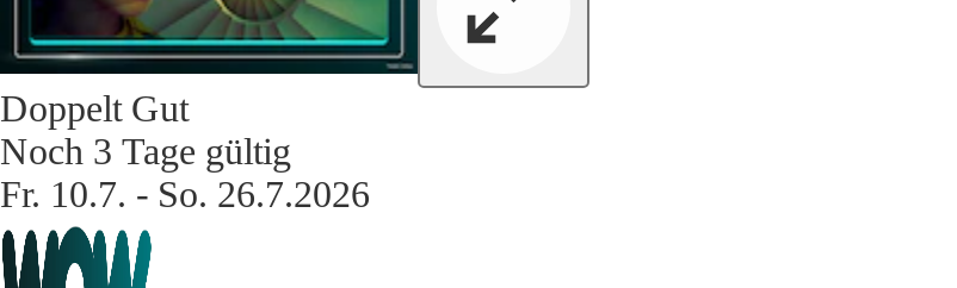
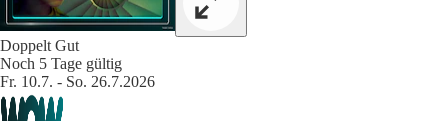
[0,132,291,172] Noch 3 Tage gültig -> [0,55,122,72] Noch 5 Tage gültig

